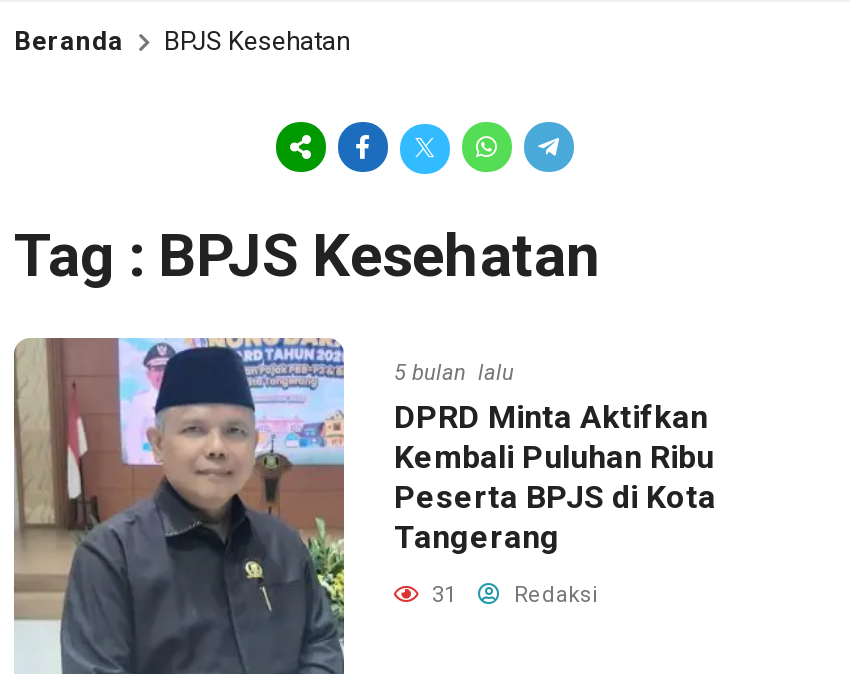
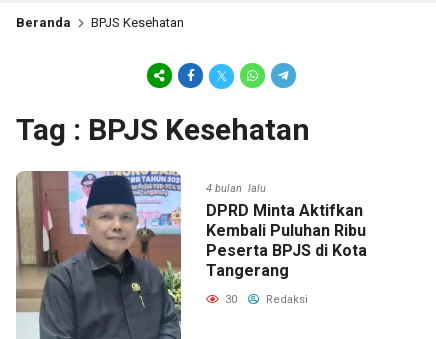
[394,360,514,386] 5 bulan lalu -> [206,182,266,195] 4 bulan lalu
[426,582,598,608] 31 Redaksi -> [222,293,308,306] 30 Redaksi

